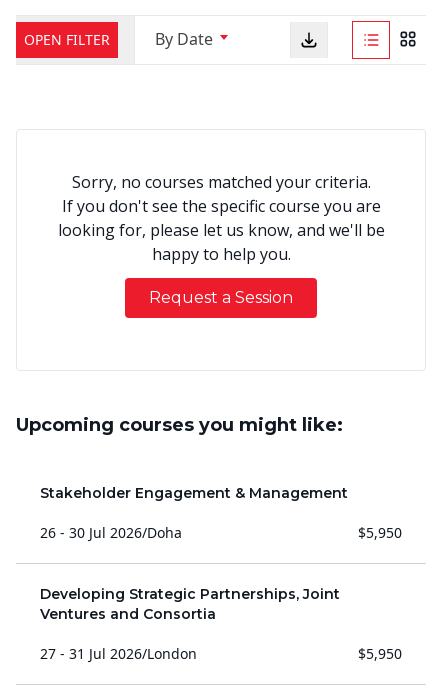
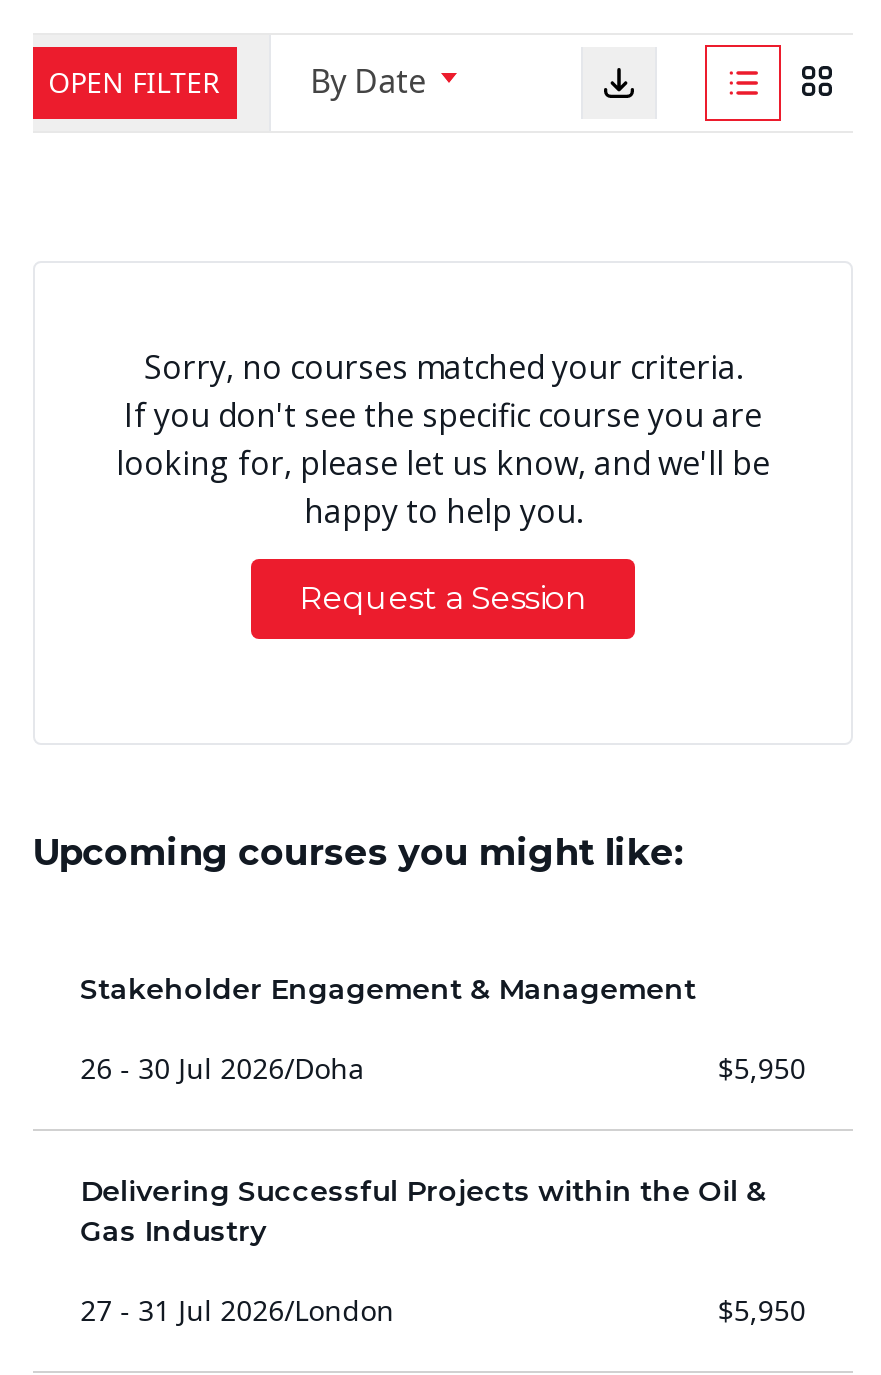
[40,585,340,623] Developing Strategic Partnerships, Joint | Ventures and Consortia -> [80,1173,766,1249] Delivering Successful Projects within the Oil & | Gas Industry

